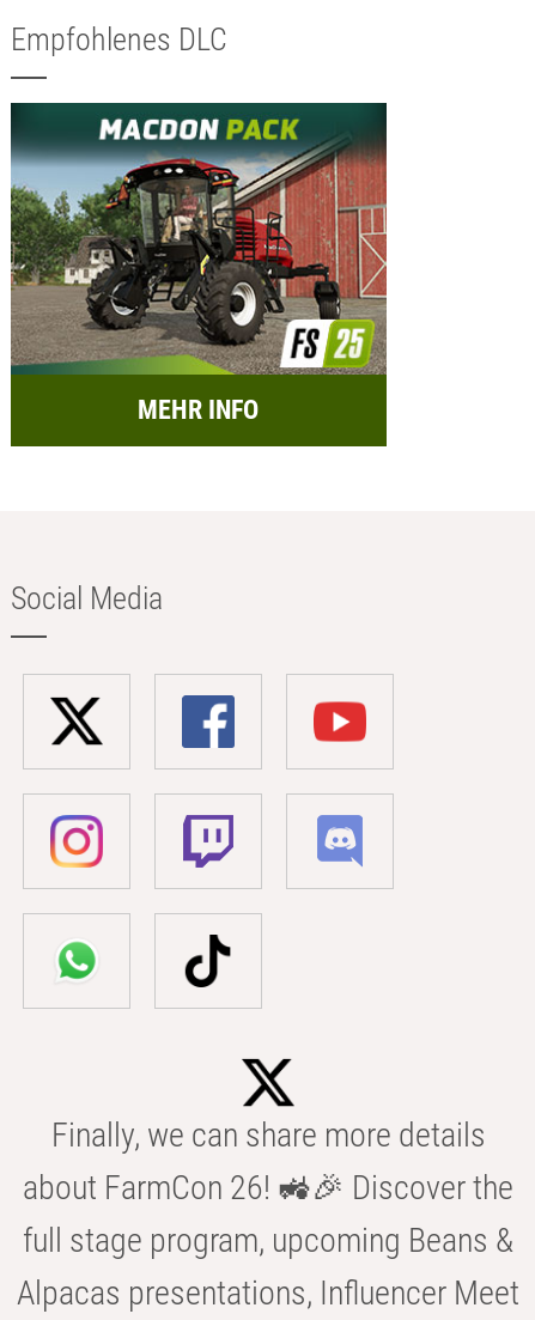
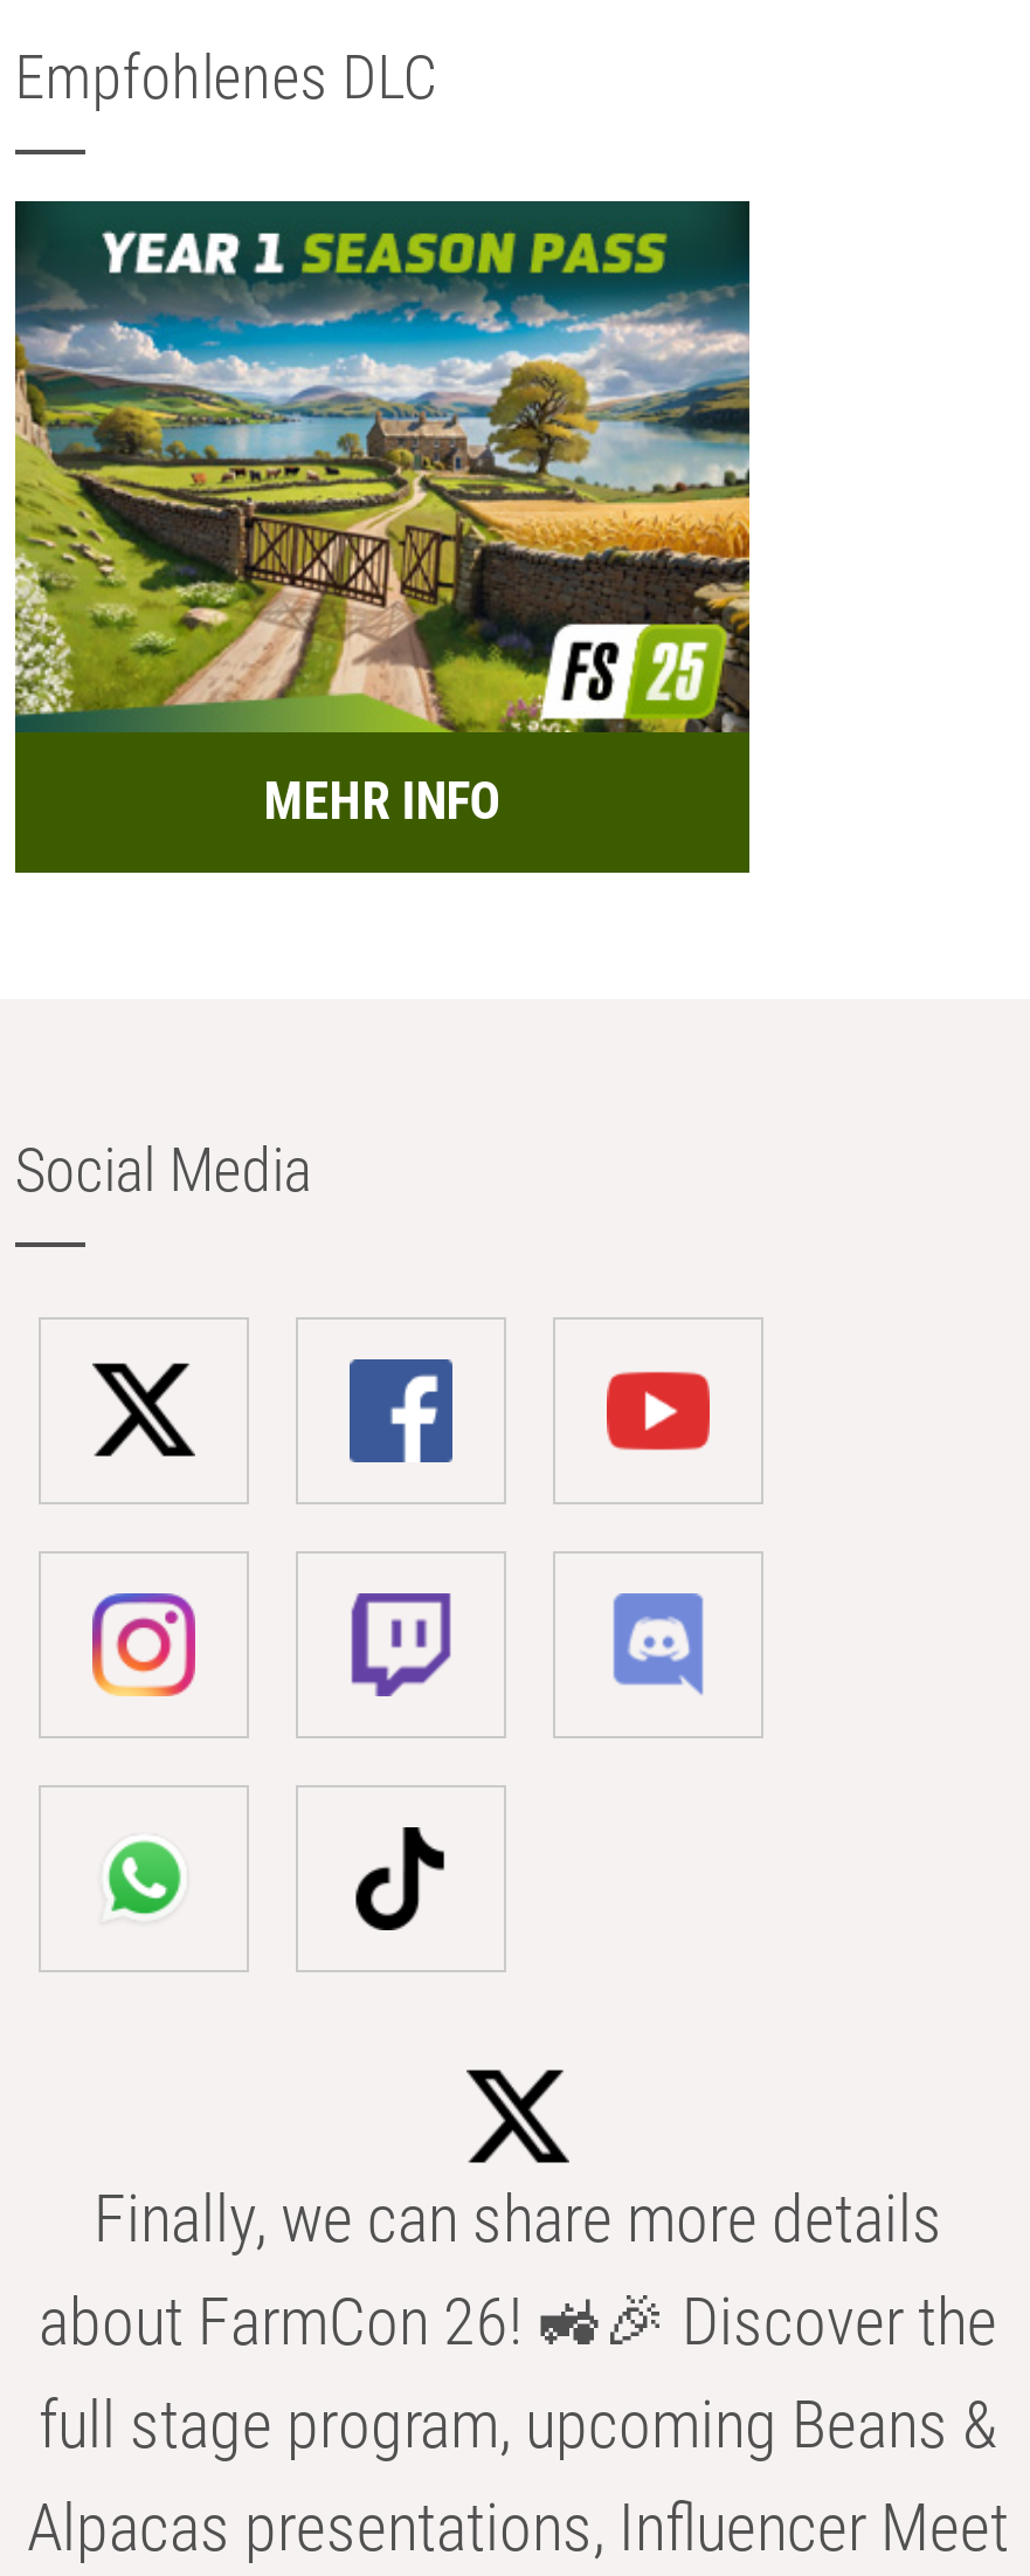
[10,117,388,375] [image] -> [13,229,752,732] [image]

